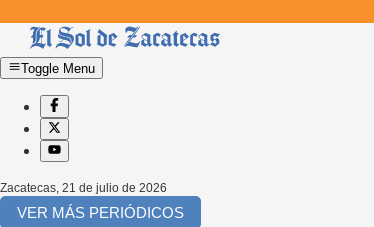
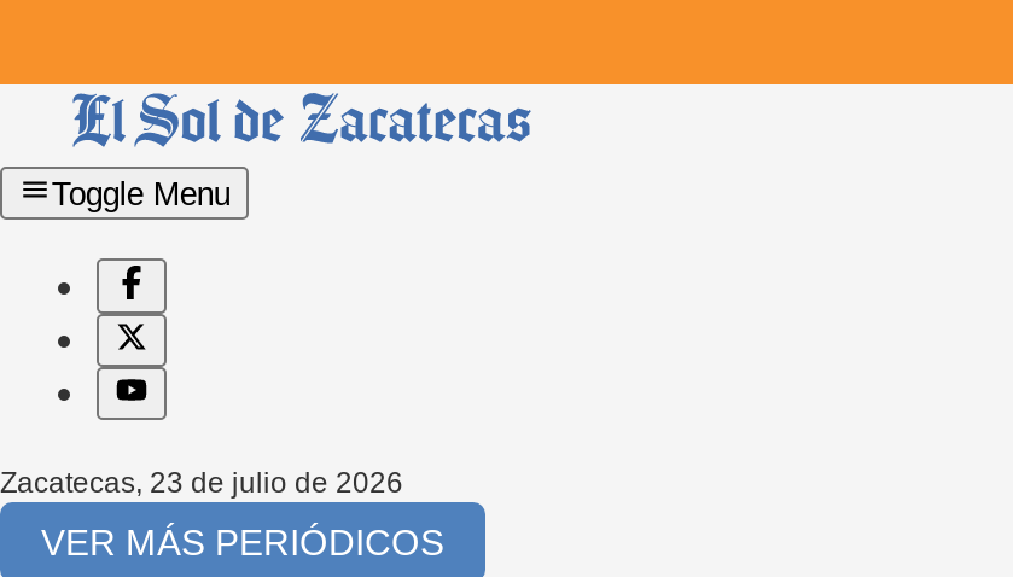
[0,181,167,195] Zacatecas, 21 de julio de 2026 -> [0,467,403,500] Zacatecas, 23 de julio de 2026

